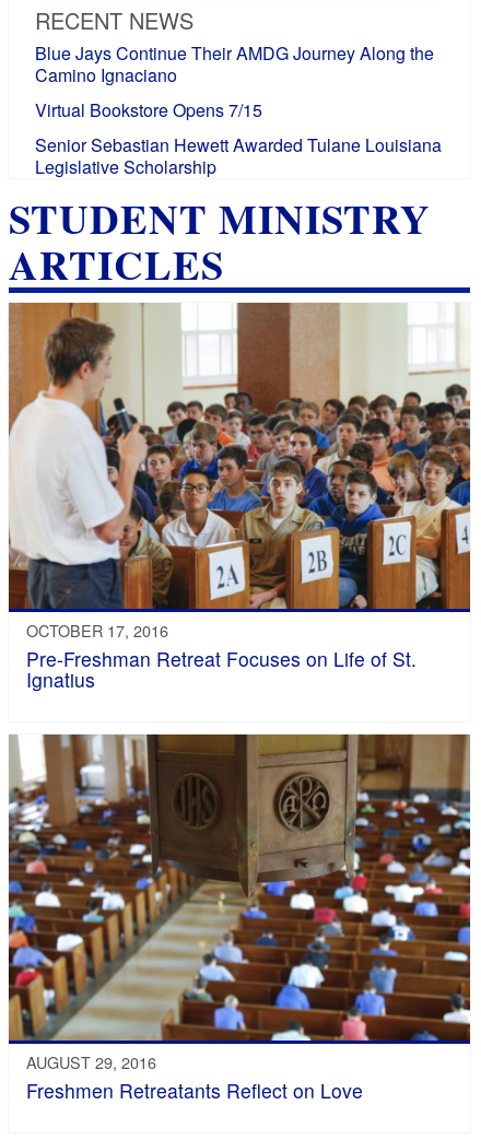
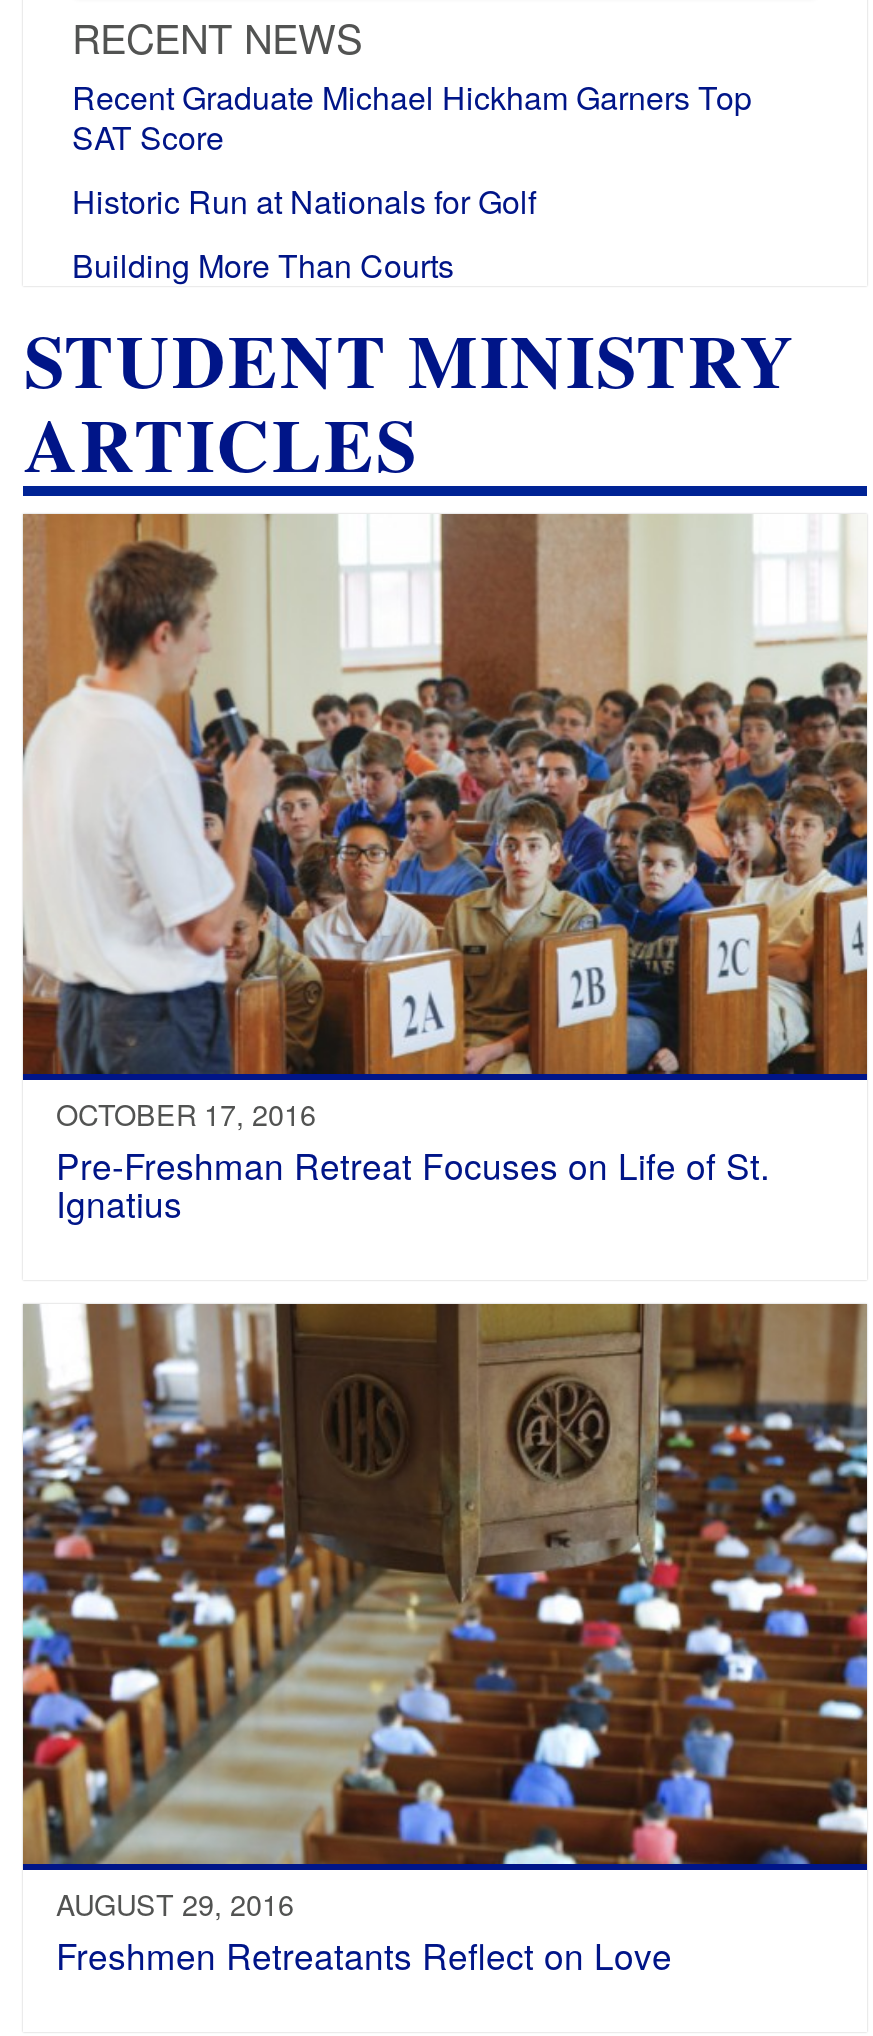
[35,41,442,179] Blue Jays Continue Their AMDG Journey Along the | Camino Ignaciano | Virtual Bookstore Opens 7/15 | Senior Sebastian Hewett Awarded Tulane Louisiana | Legislative Scholarship -> [72,74,752,288] Recent Graduate Michael Hickham Garners Top | SAT Score | Historic Run at Nationals for Golf | Building More Than Courts

